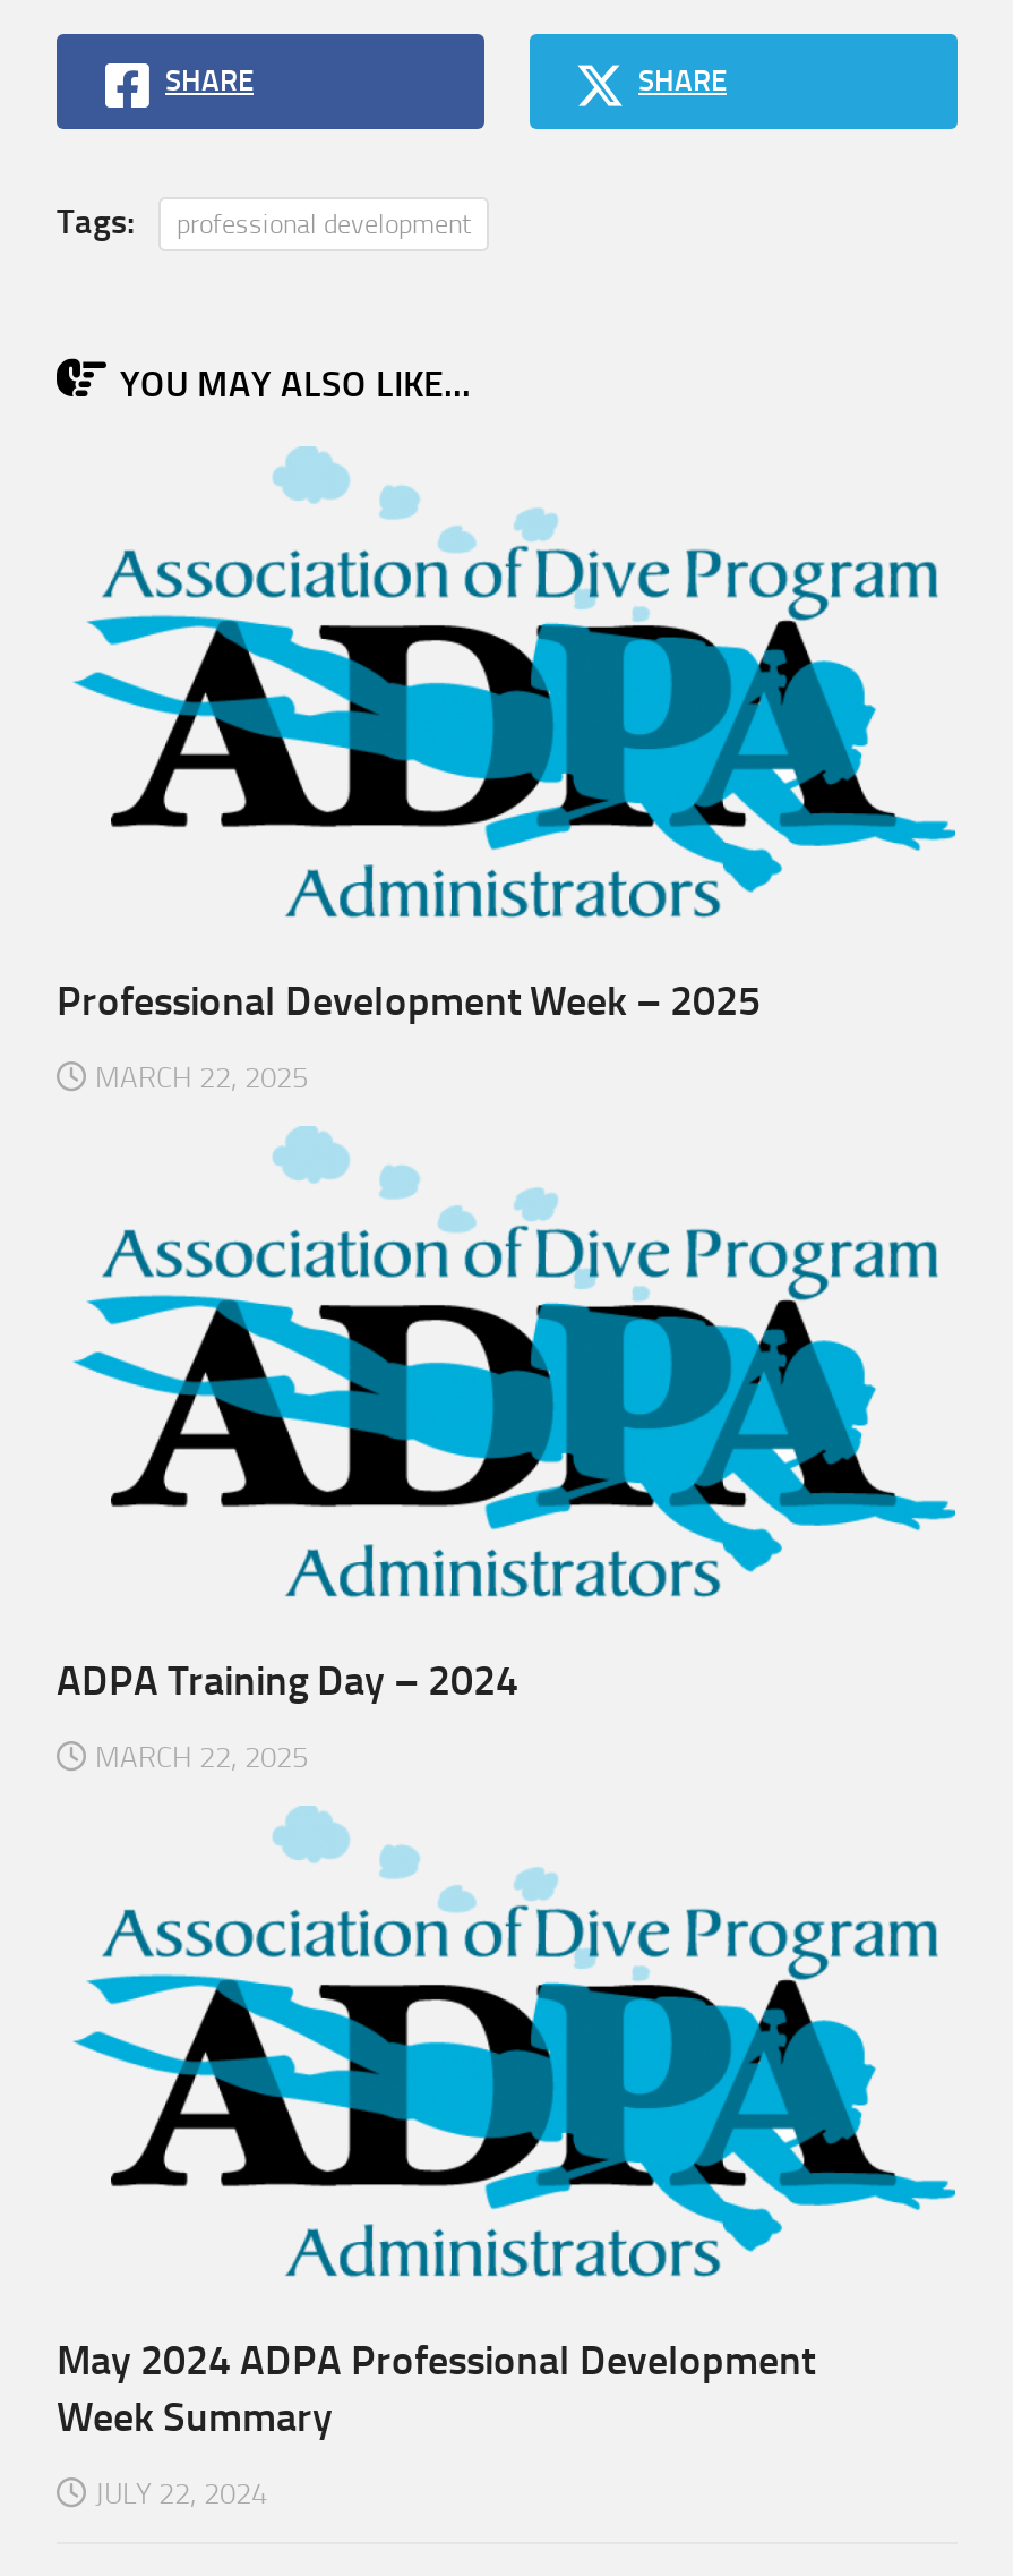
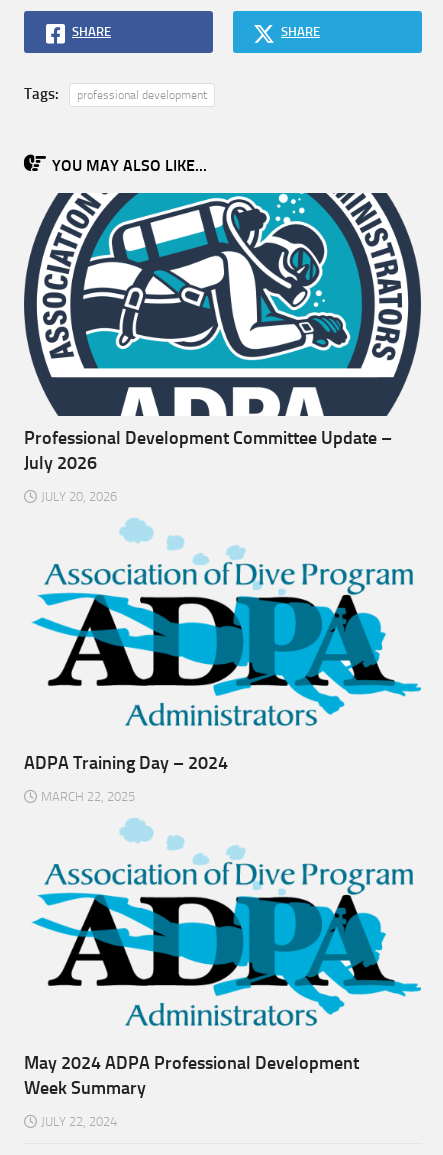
[57,446,958,1027] [image] | Professional Development Week – 2025 -> [23,192,422,474] [image] | Professional Development Committee Update – | July 2026
[95,1061,308,1095] MARCH 22, 2025 -> [41,489,117,504] JULY 20, 2026

